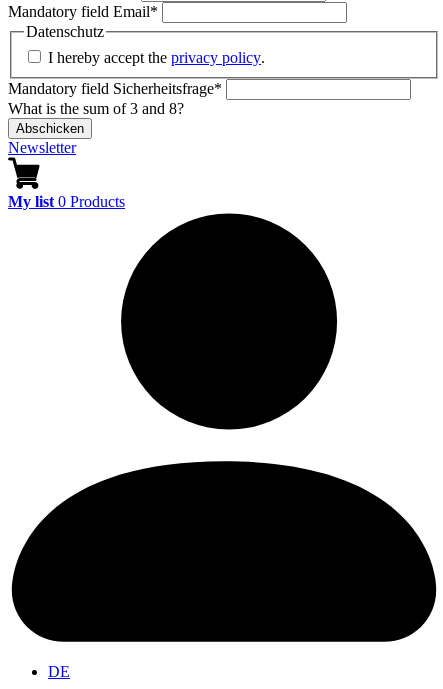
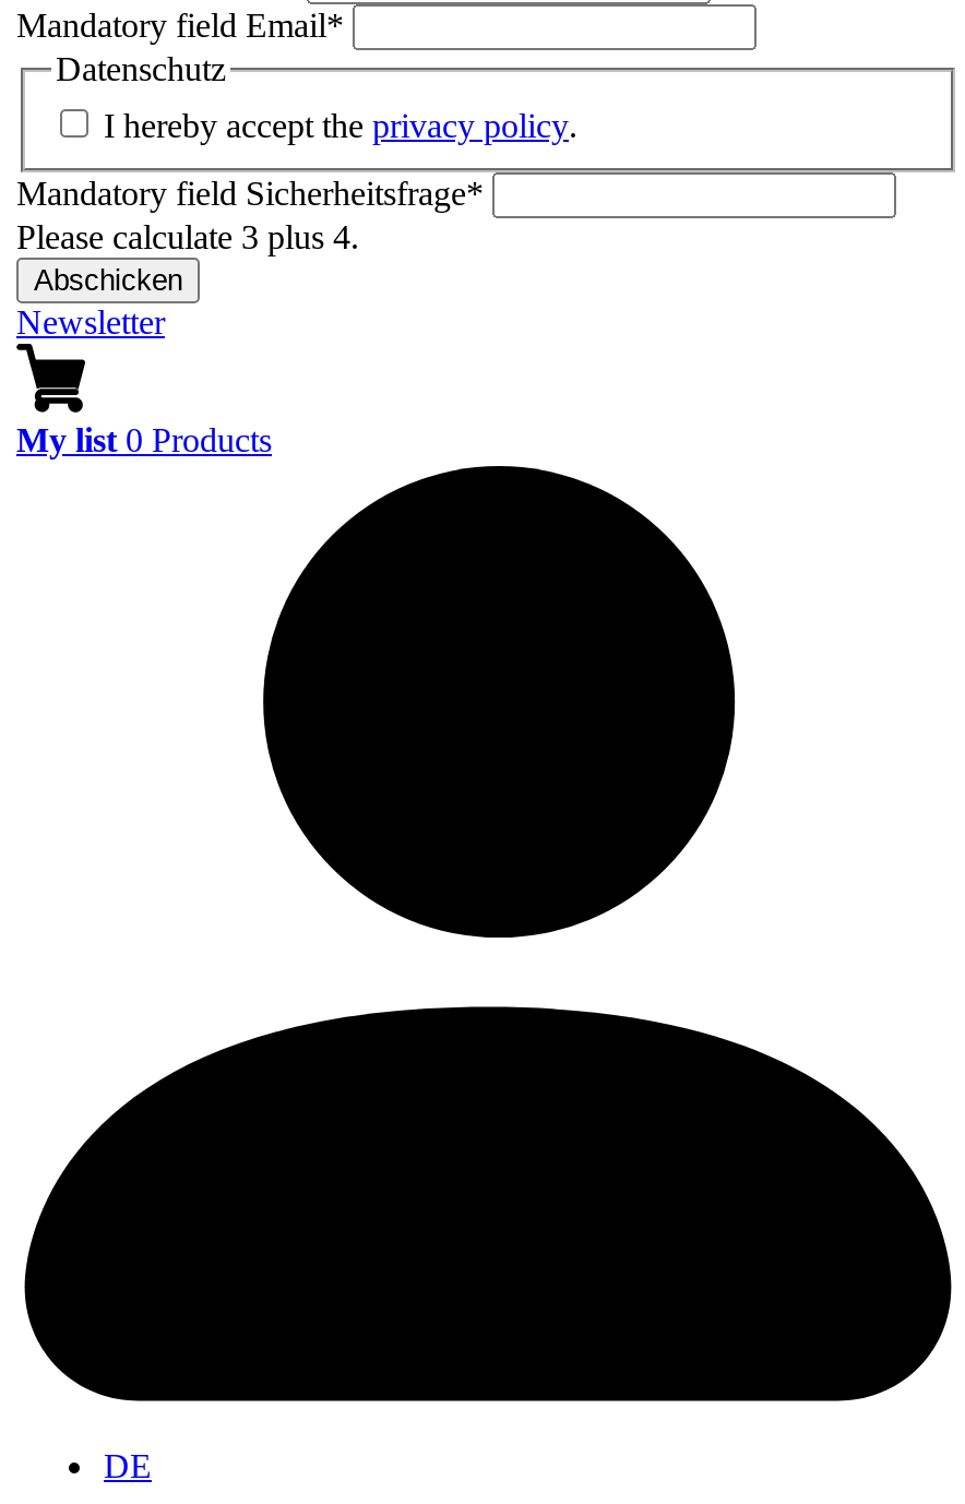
[8,100,184,117] What is the sum of 3 and 8? -> [16,217,359,255] Please calculate 3 plus 4.

